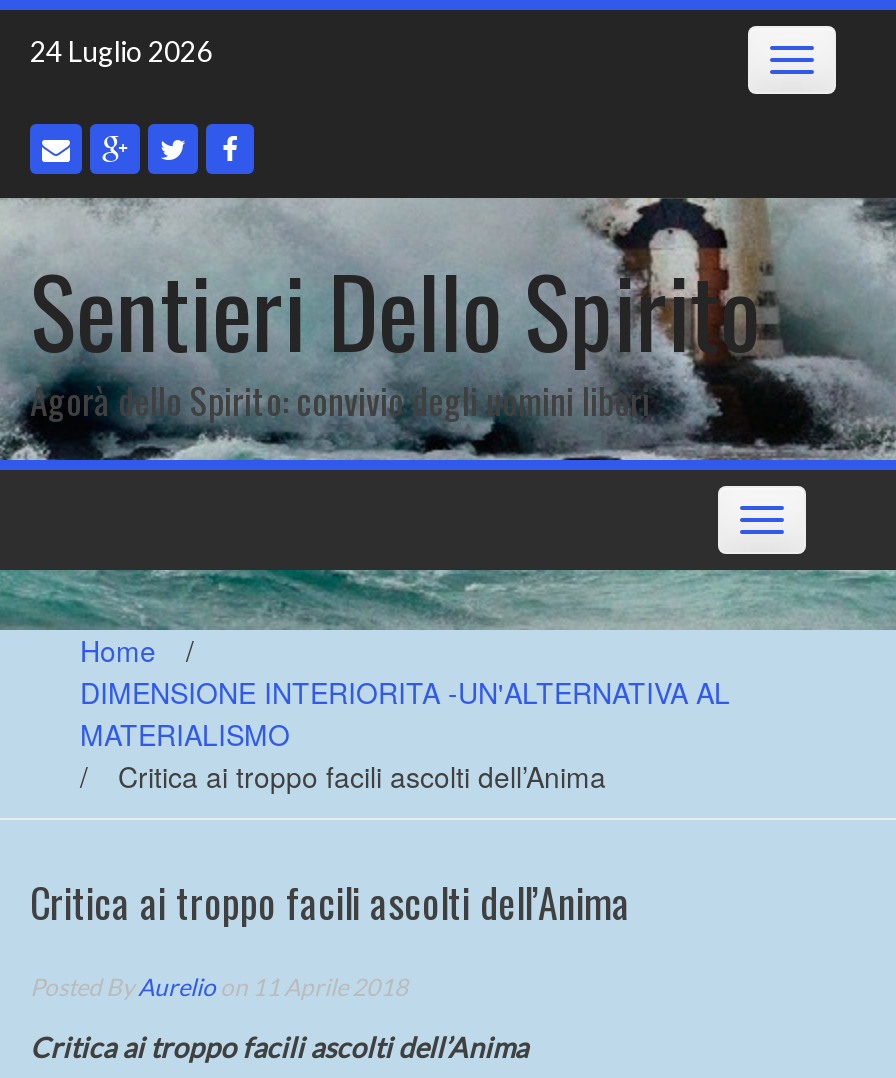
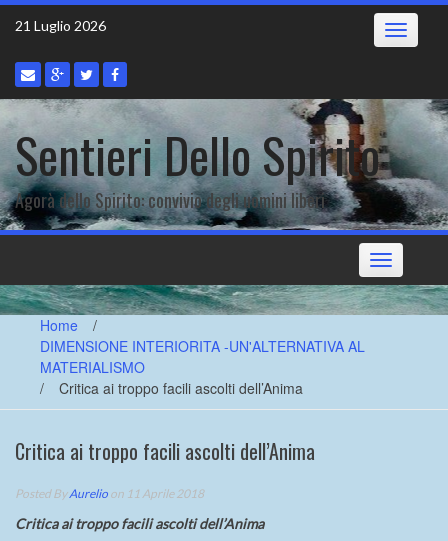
[30,34,212,68] 24 Luglio 2026 -> [15,17,106,34] 21 Luglio 2026

